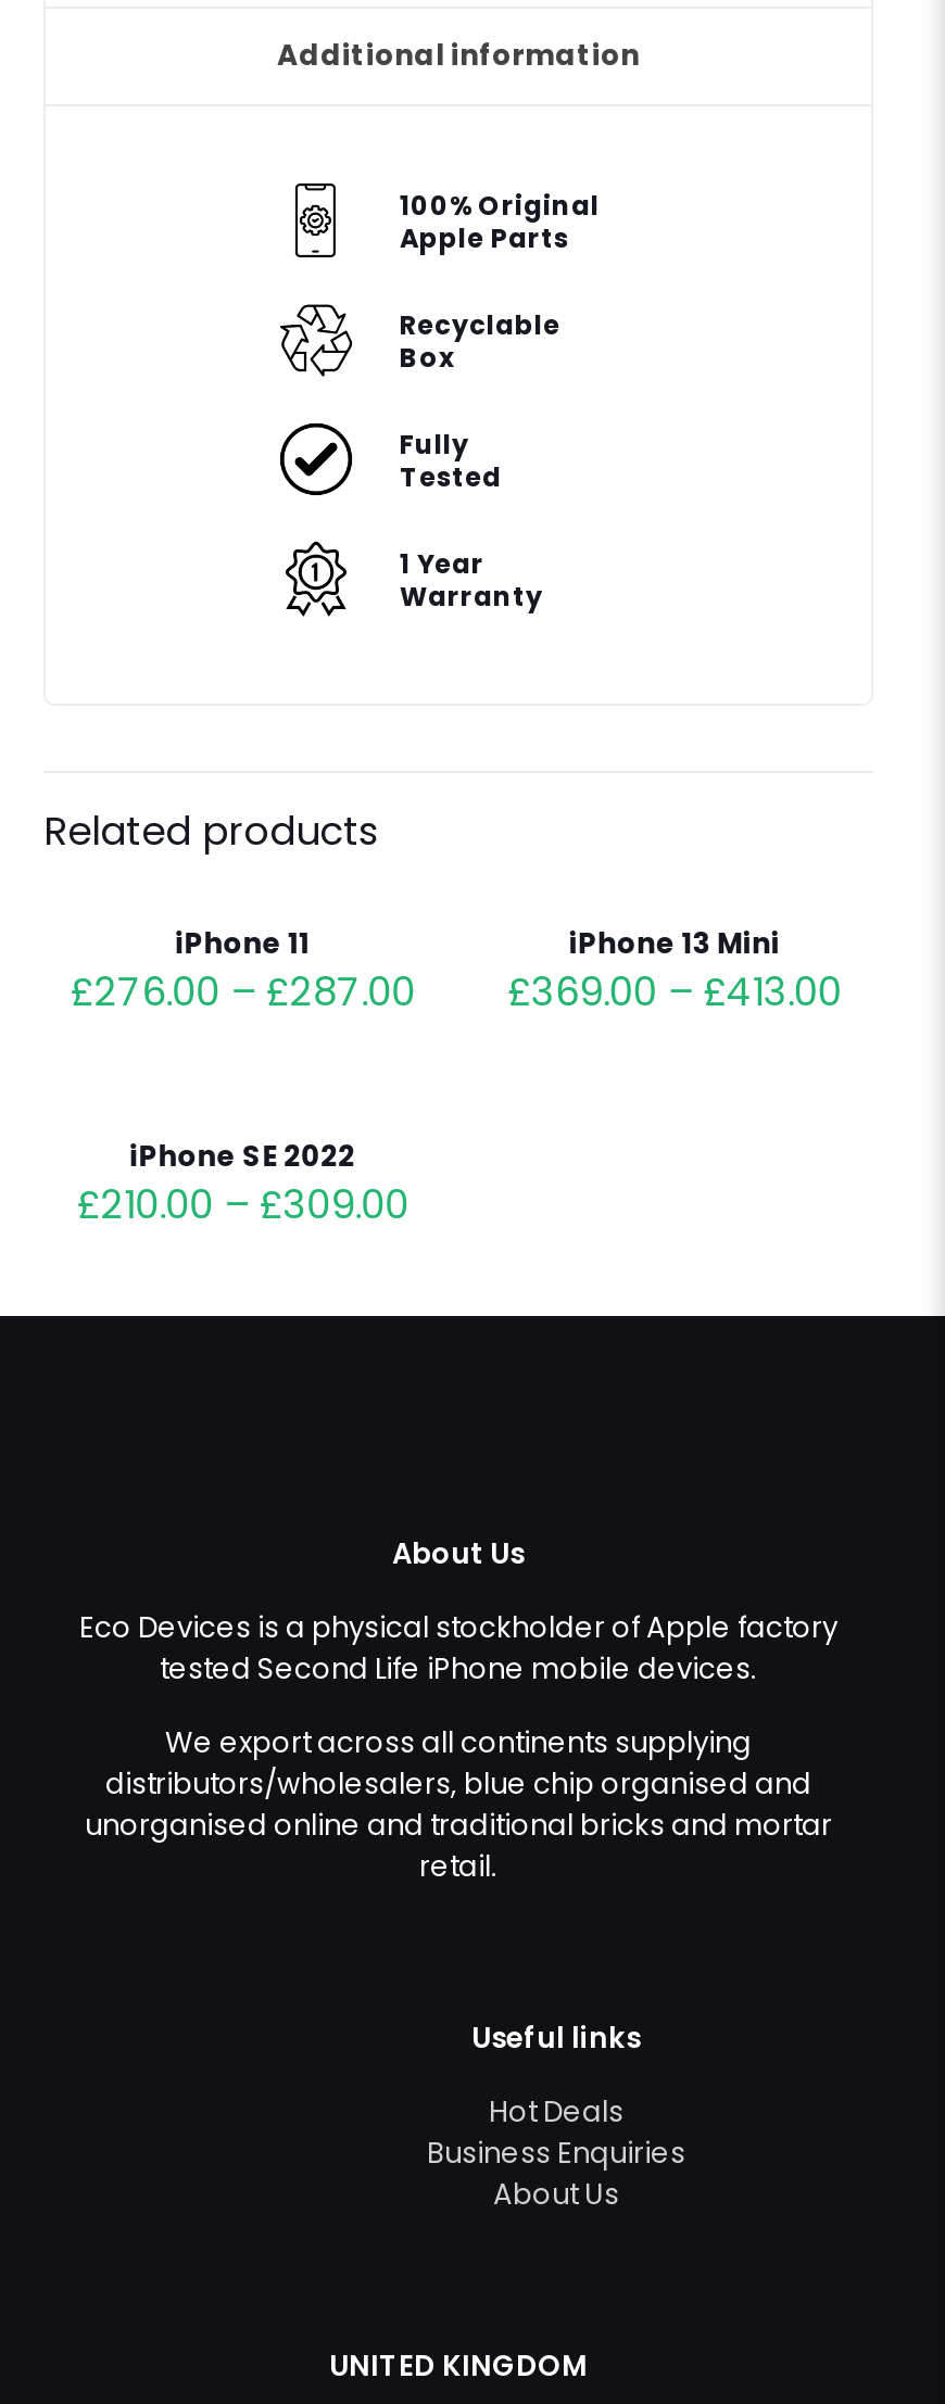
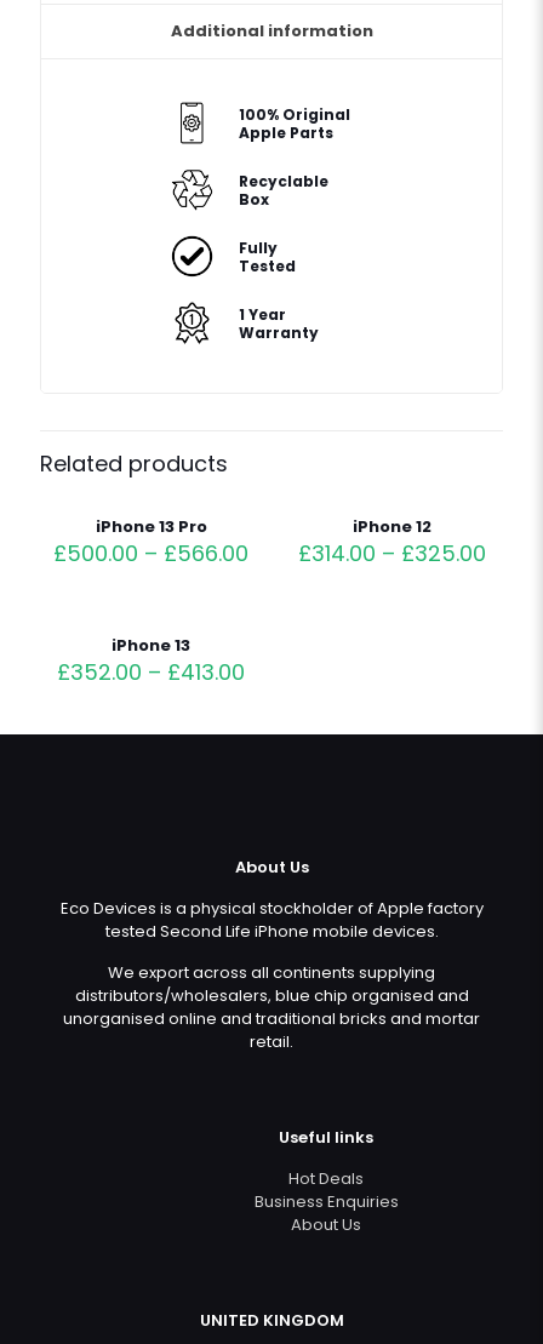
[70,923,415,1018] iPhone 11 | £276.00 – £287.00 -> [54,515,249,568] iPhone 13 Pro | £500.00 – £566.00
[507,923,841,1018] iPhone 13 Mini | £369.00 – £413.00 -> [298,515,486,568] iPhone 12 | £314.00 – £325.00
[76,1136,409,1231] iPhone SE 2022 | £210.00 – £309.00 -> [57,634,245,687] iPhone 13 | £352.00 – £413.00

